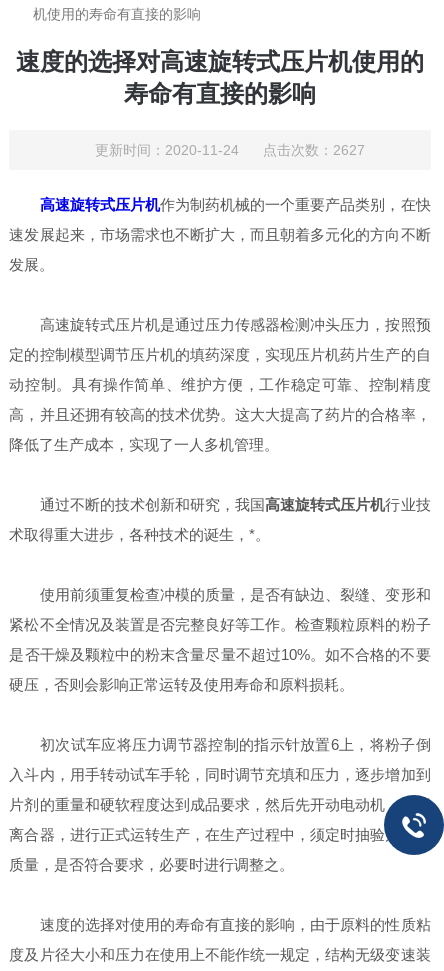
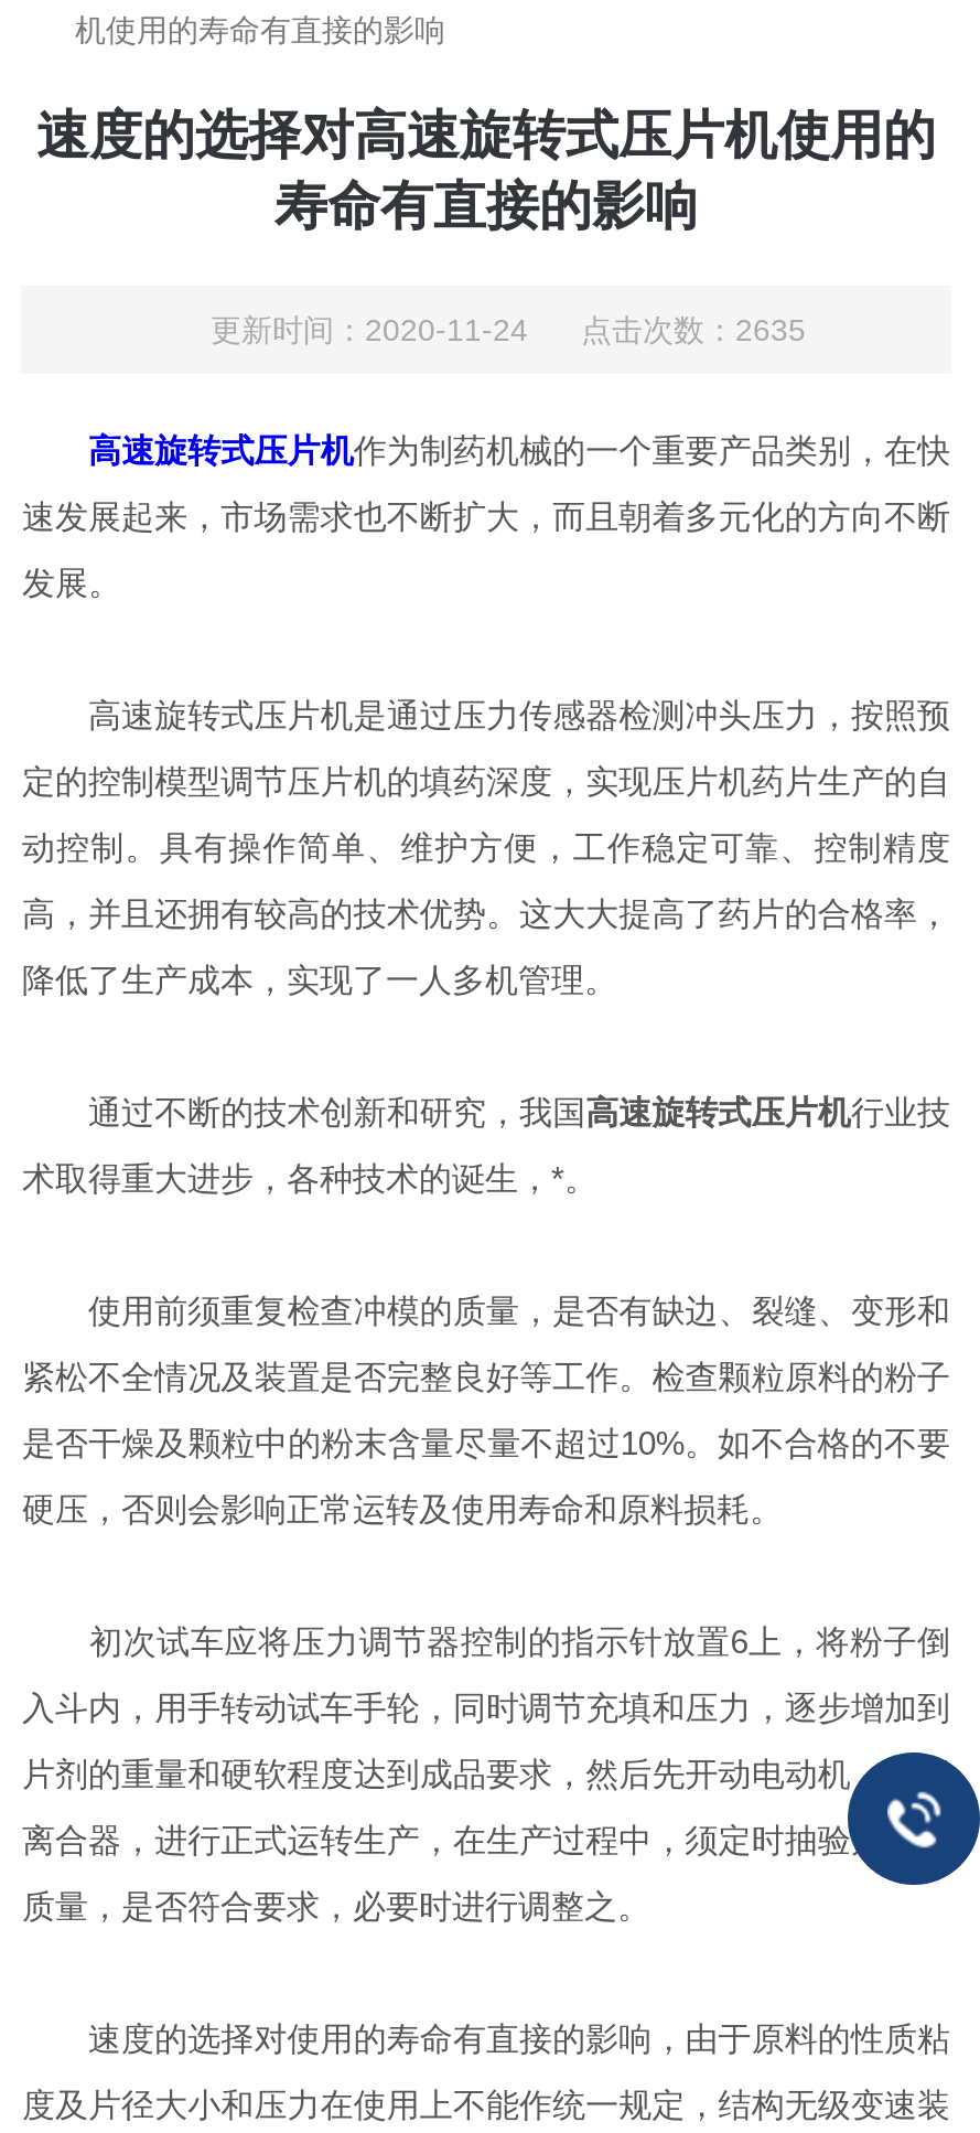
[95,142,365,158] 更新时间：2020-11-24 点击次数：2627 -> [211,312,806,347] 更新时间：2020-11-24 点击次数：2635

